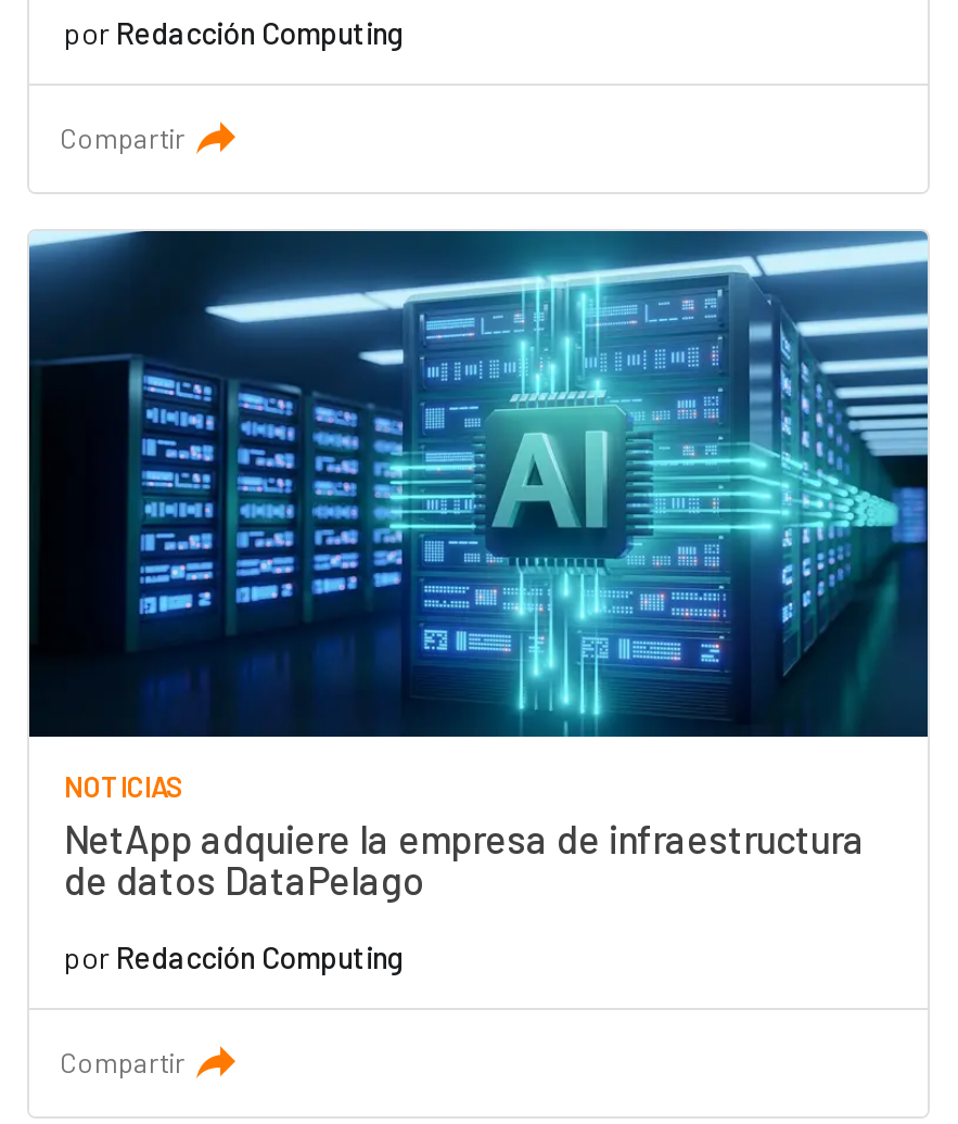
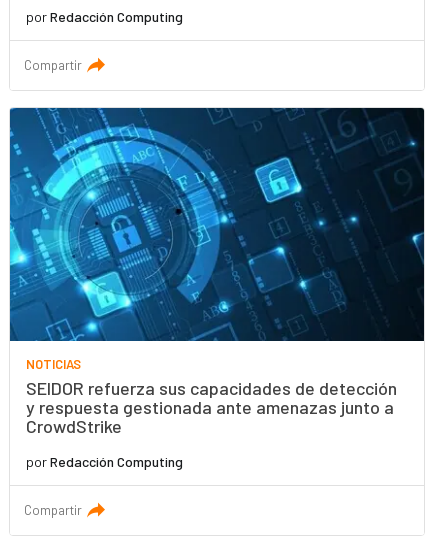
[27,229,930,905] [image] | NetApp adquiere la empresa de infraestructura | de datos DataPelago -> [9,107,425,437] [image] | SEIDOR refuerza sus capacidades de detección | y respuesta gestionada ante amenazas junto a | CrowdStrike

